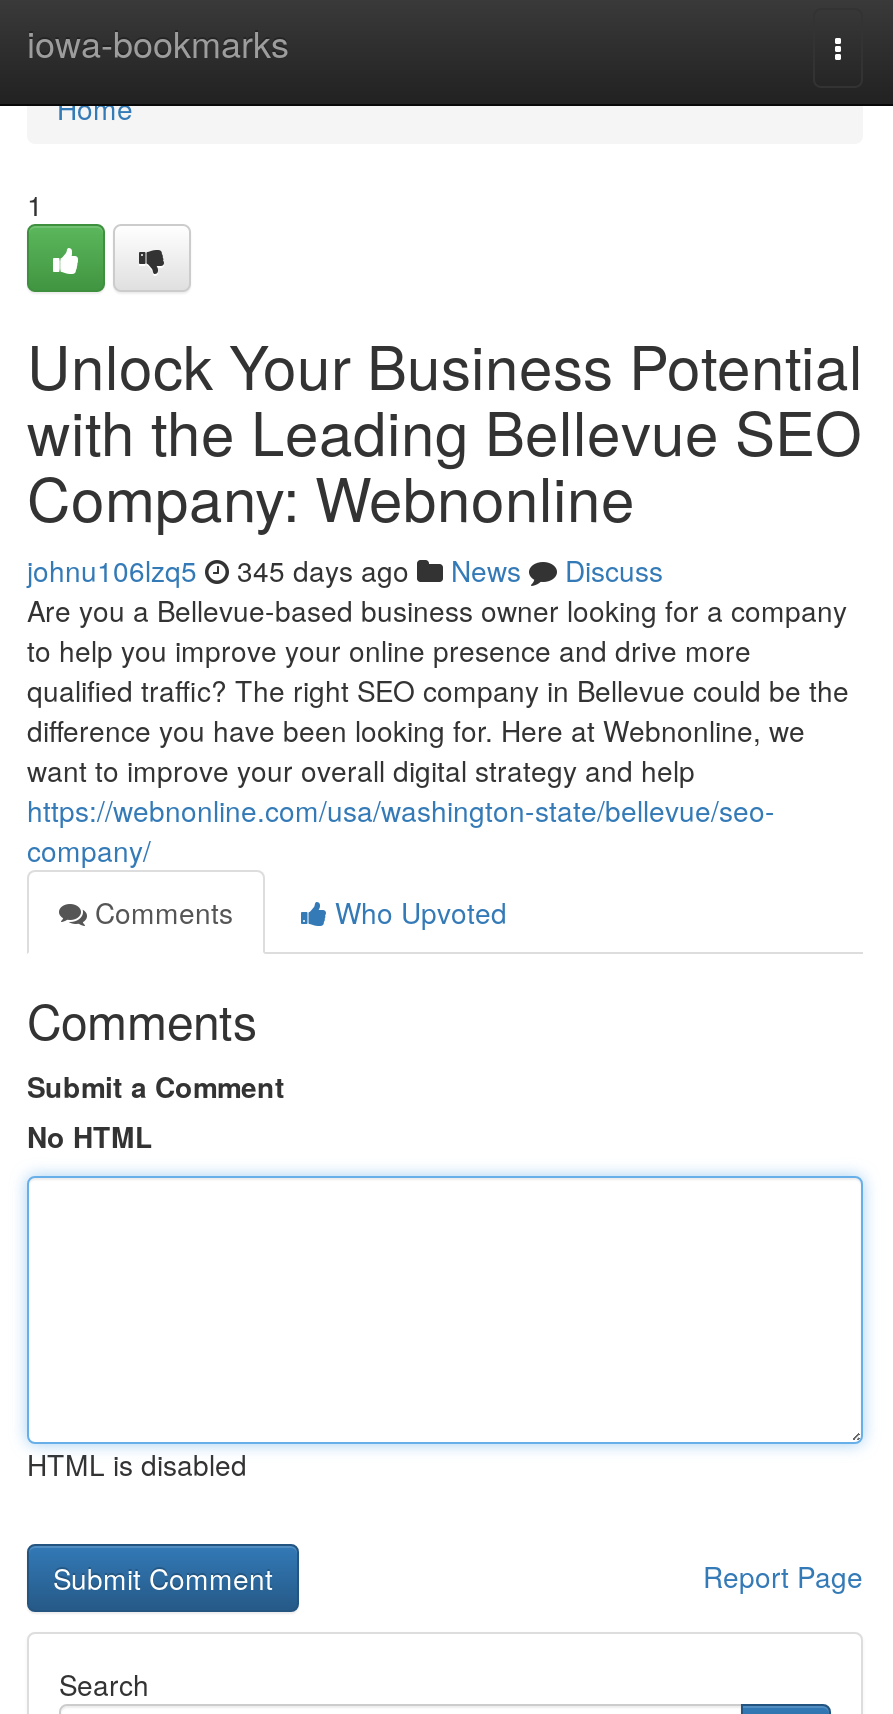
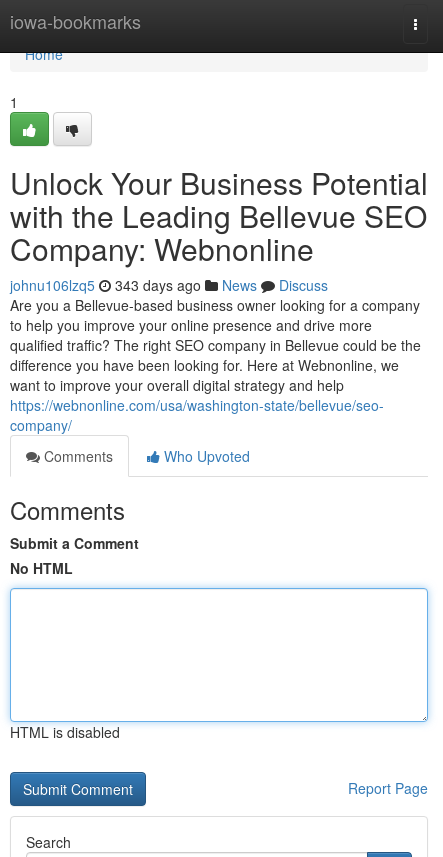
[27,550,663,590] johnu106lzq5 345 days ago News Discuss -> [10,275,328,295] johnu106lzq5 343 days ago News Discuss

